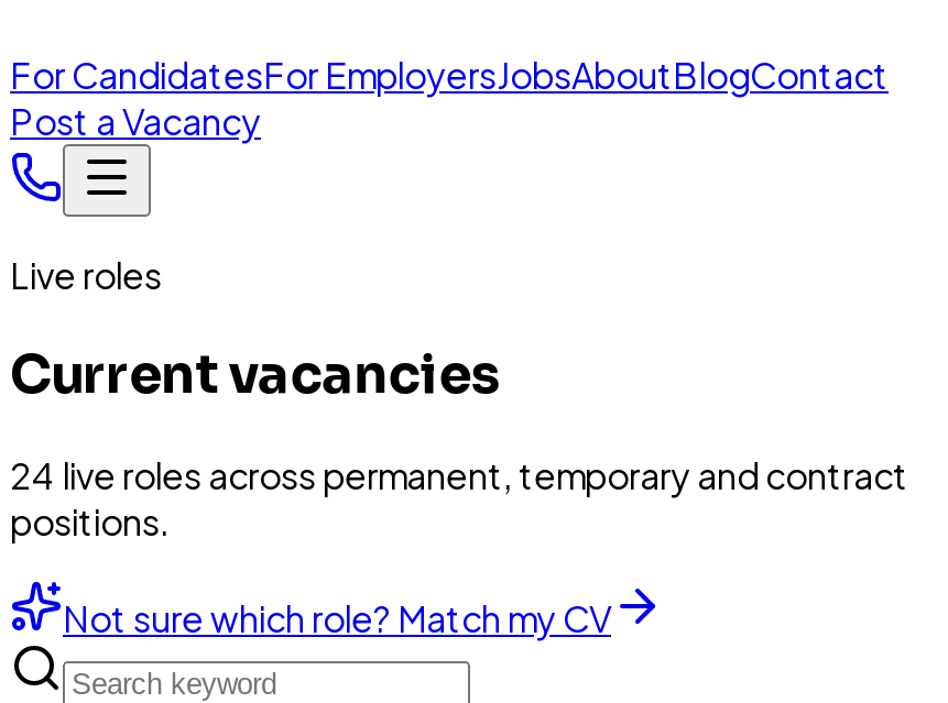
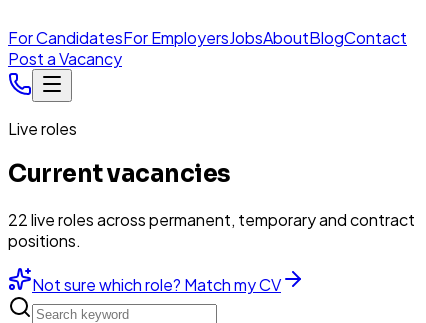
[10,452,908,498] 24 live roles across permanent, temporary and contract -> [8,209,415,230] 22 live roles across permanent, temporary and contract

